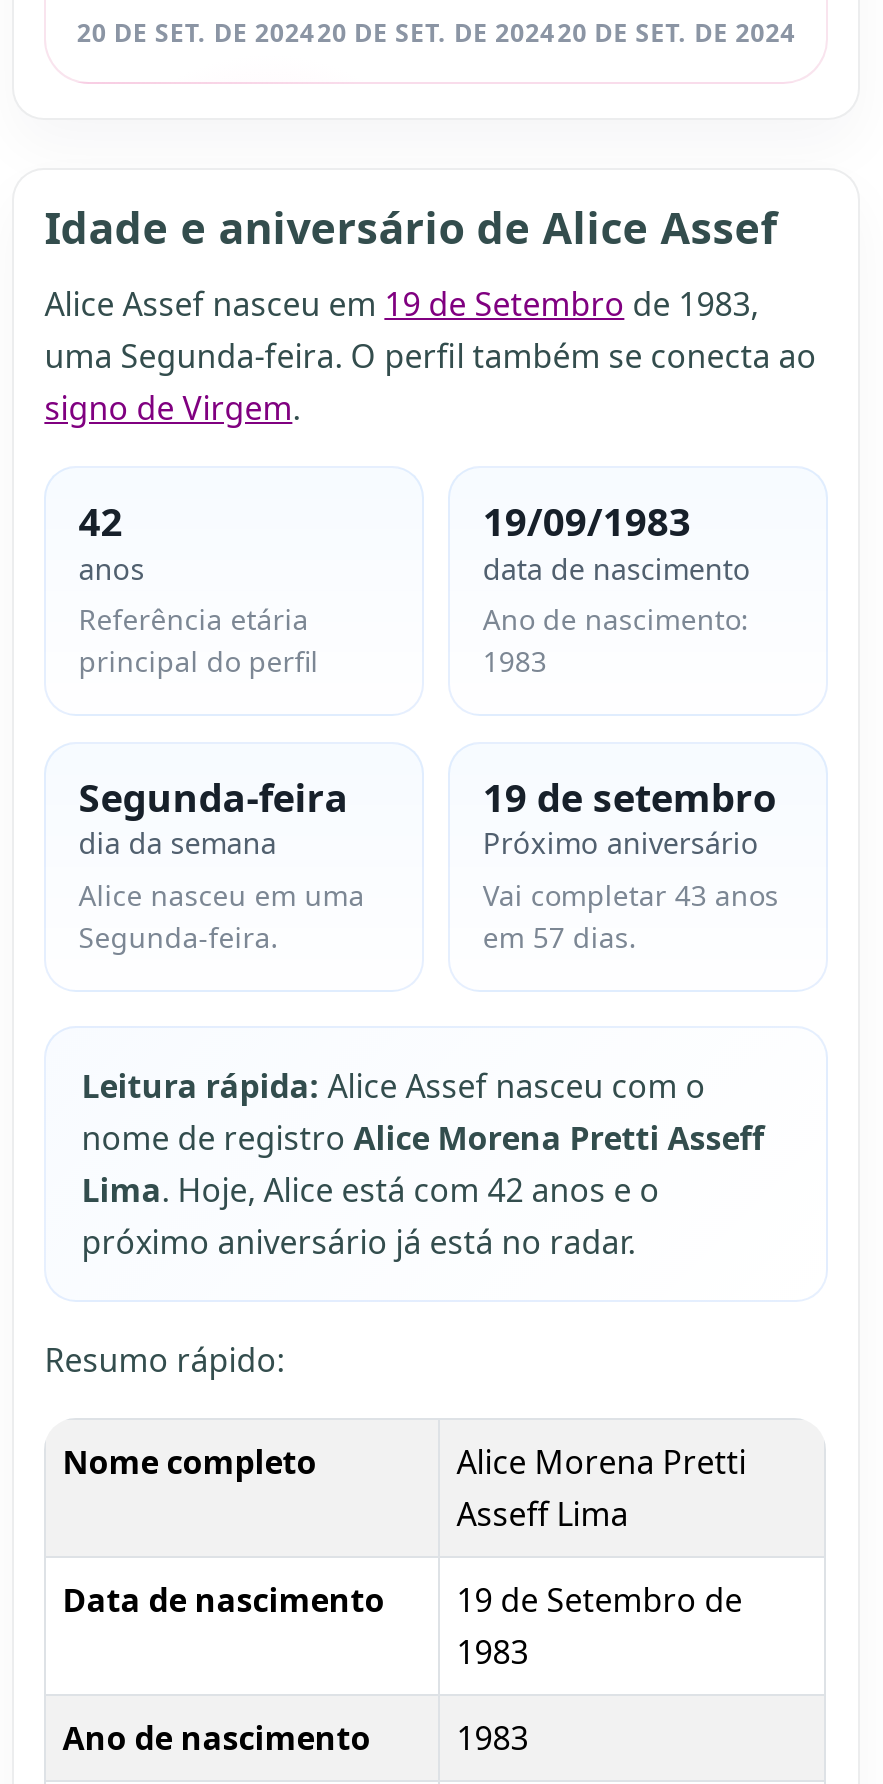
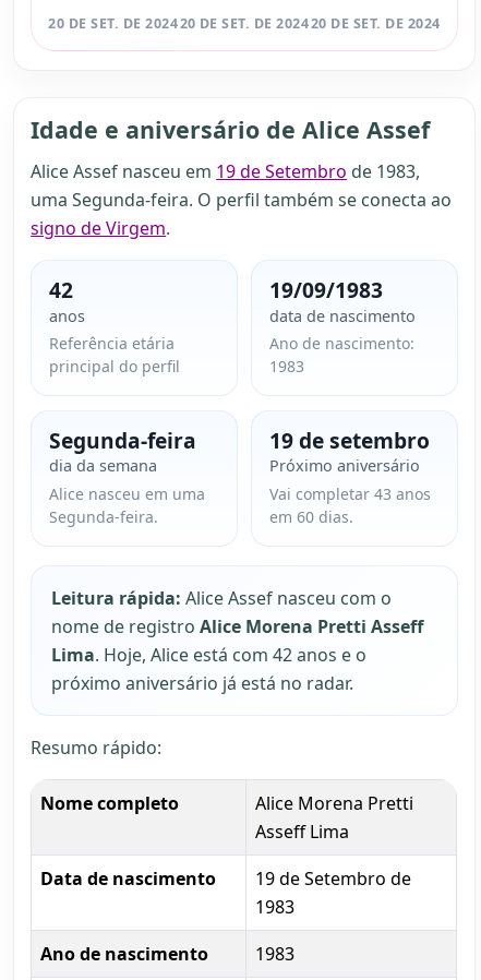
[483,917,637,955] em 57 dias. -> [270,506,354,527] em 60 dias.

